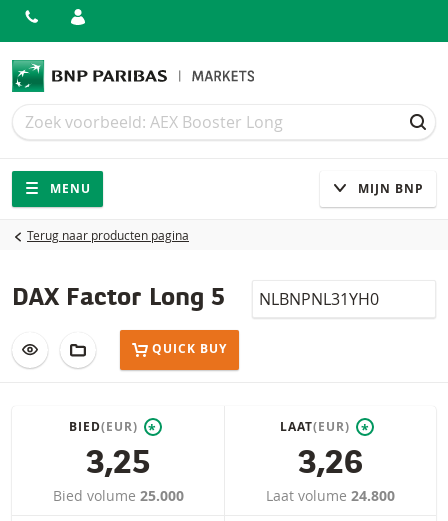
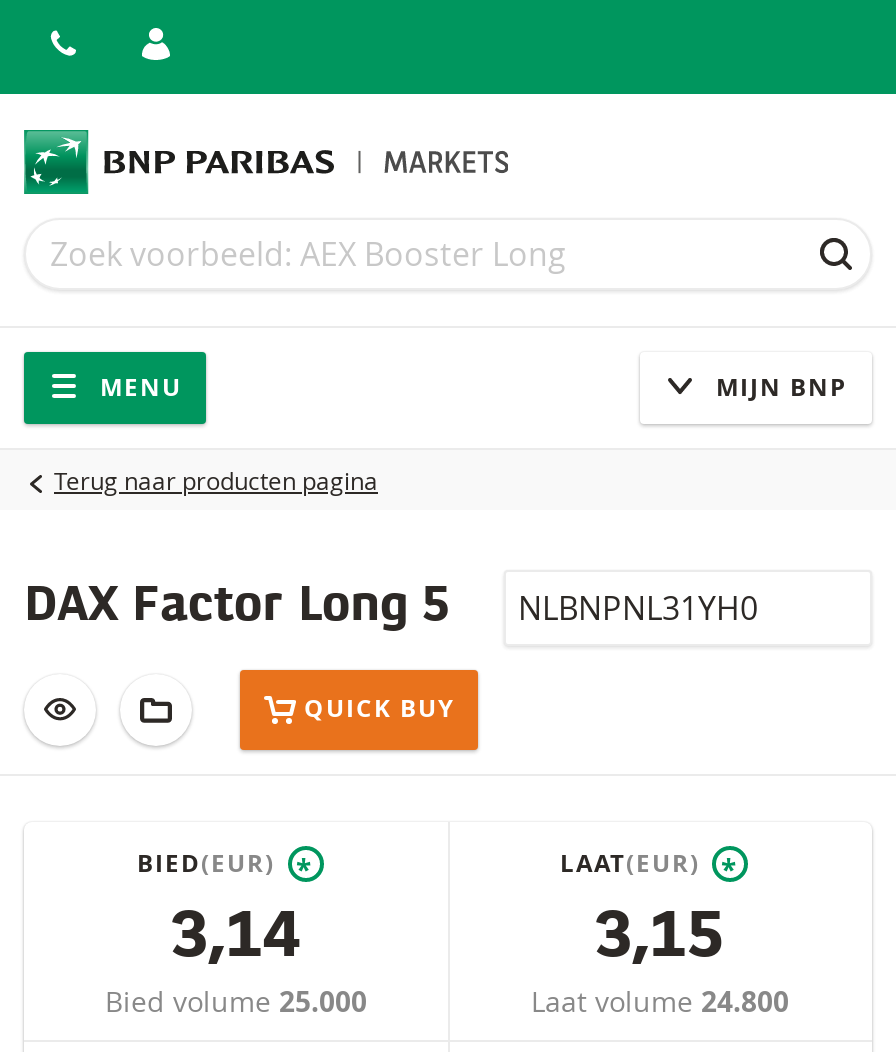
[85,449,150,481] 3,25 -> [171,908,301,972] 3,14
[297,449,362,481] 3,26 -> [595,908,725,972] 3,15

